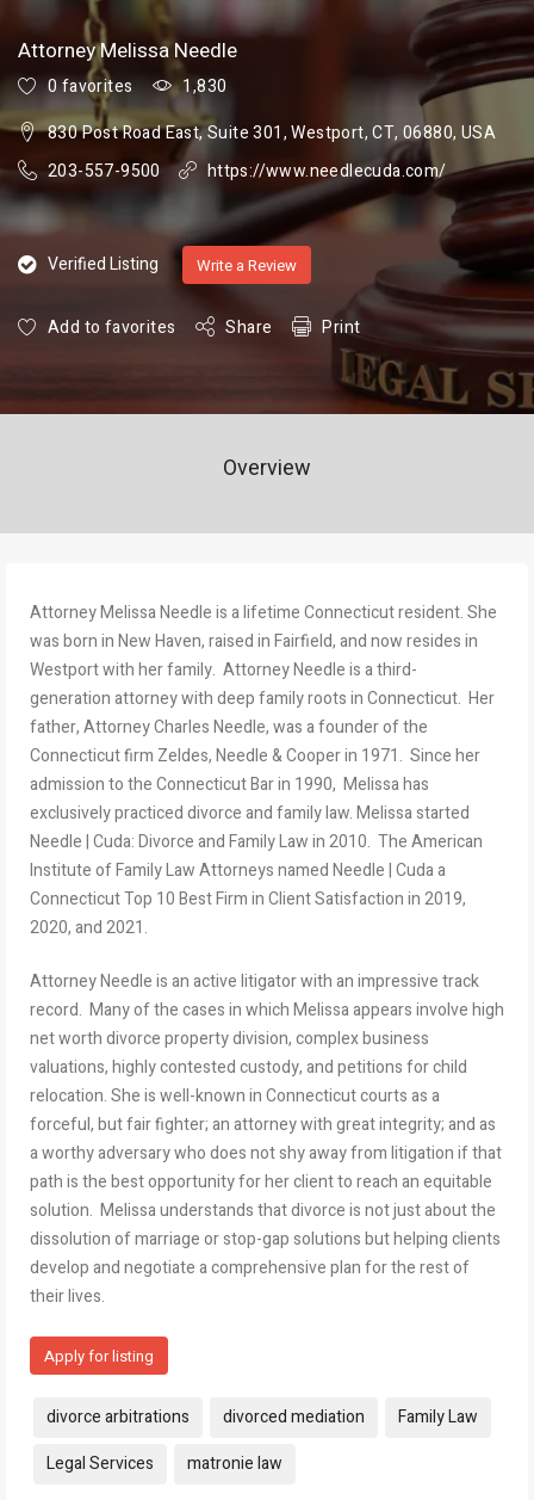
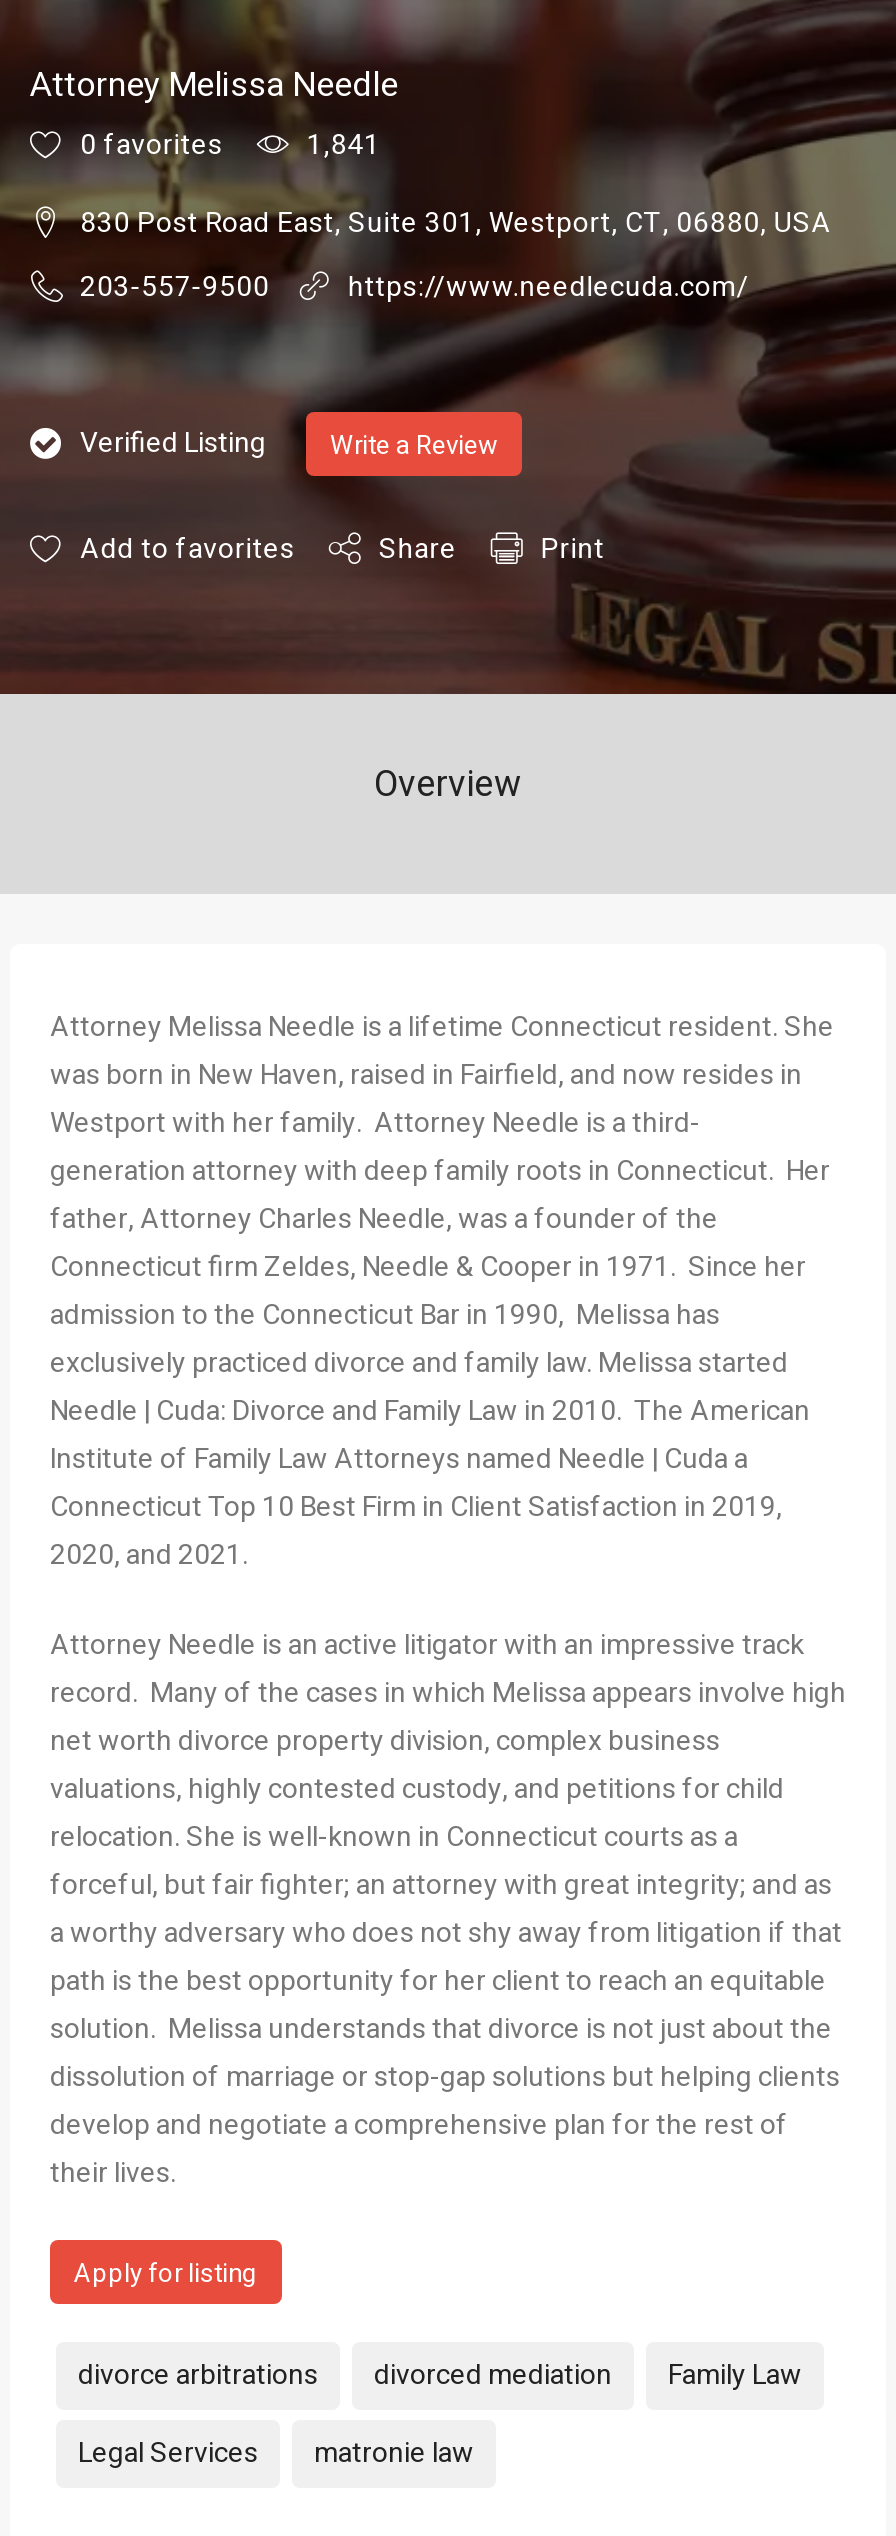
[48,74,227,99] 0 favorites 1,830 -> [80,124,381,166] 0 favorites 1,841

